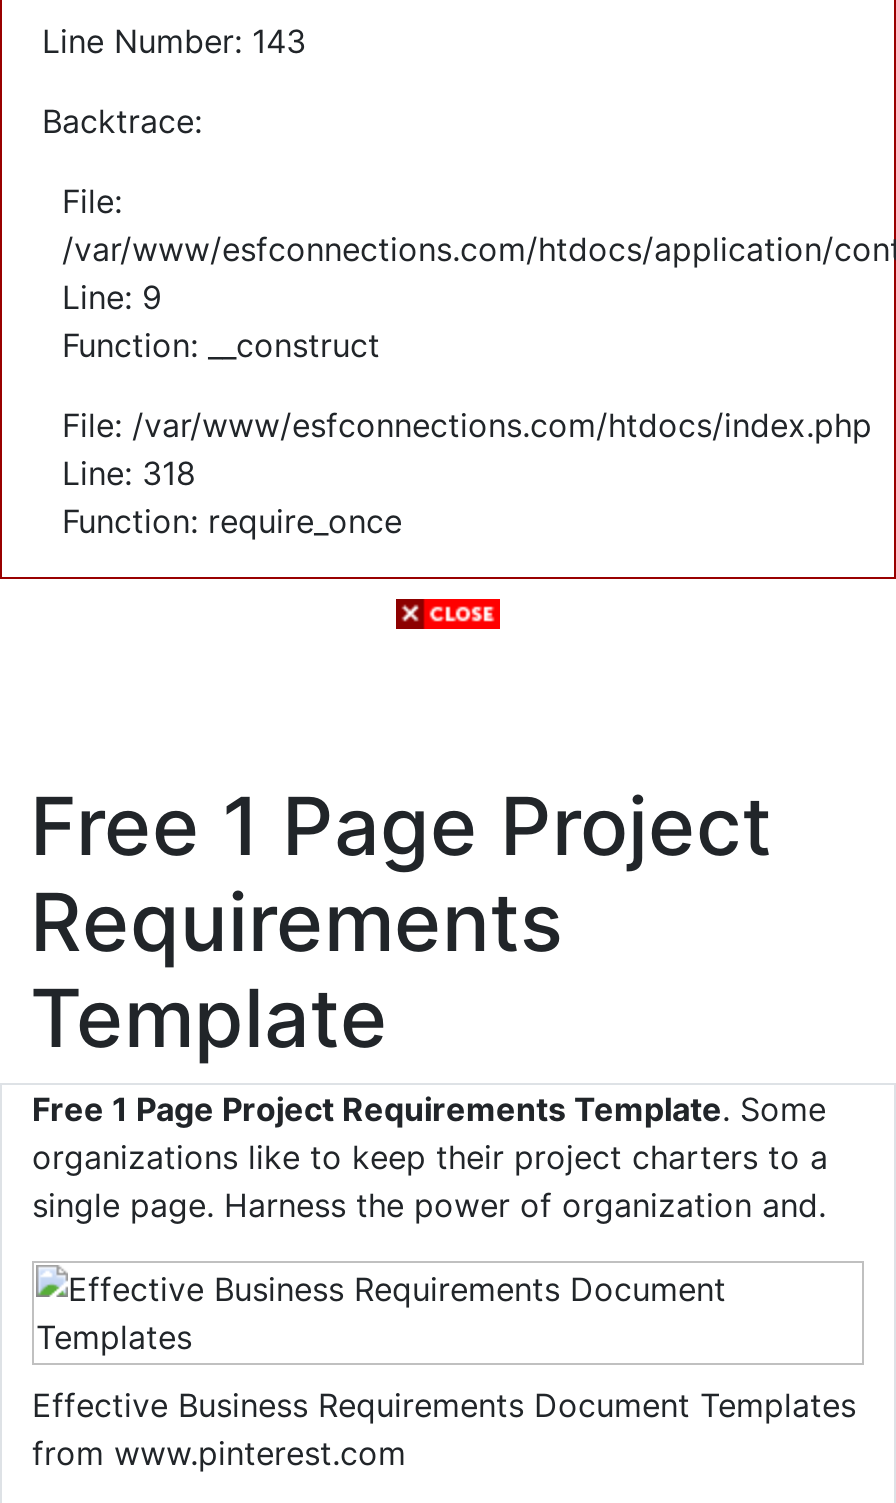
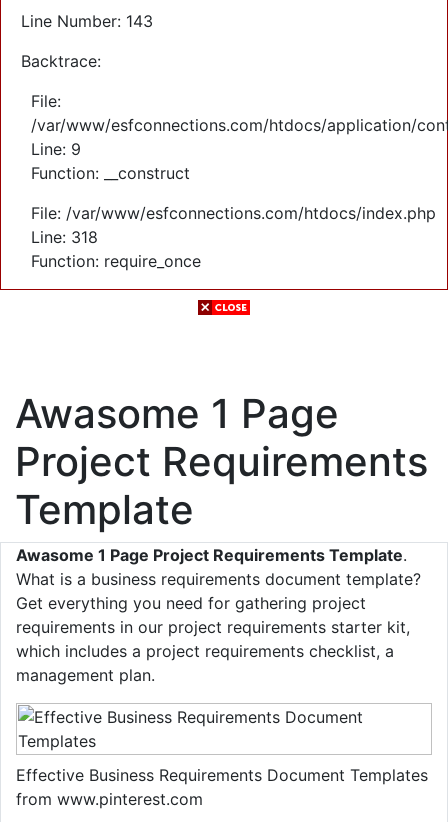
[30,777,772,971] Free 1 Page Project | Requirements -> [15,389,428,486] Awasome 1 Page | Project Requirements
[32,1089,828,1225] Free 1 Page Project Requirements Template. Some | organizations like to keep their project charters to a | single page. Harness the power of organization and. -> [16,545,421,685] Awasome 1 Page Project Requirements Template. | What is a business requirements document template? | Get everything you need for gathering project | requirements in our project requirements starter kit, | which includes a project requirements checklist, a | management plan.

